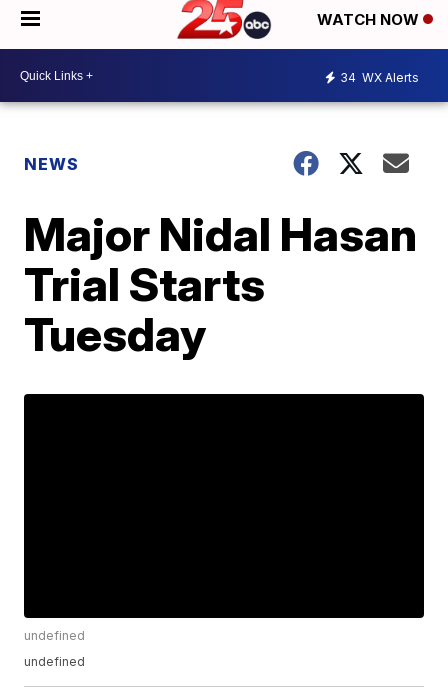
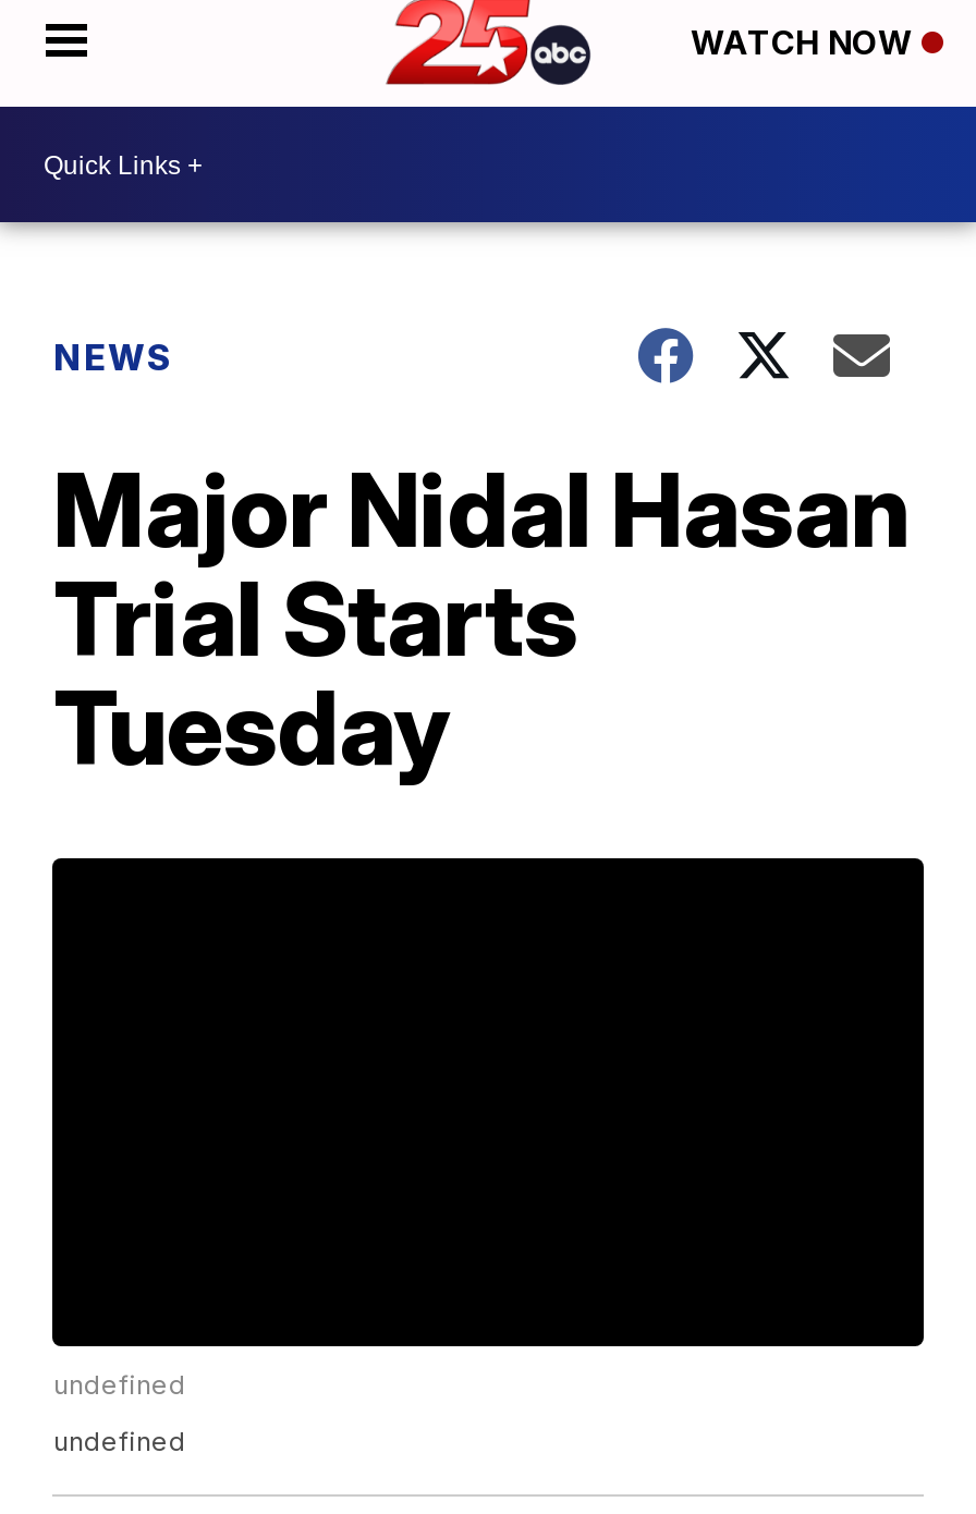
[340,69,419,84] 34 WX Alerts -> none

